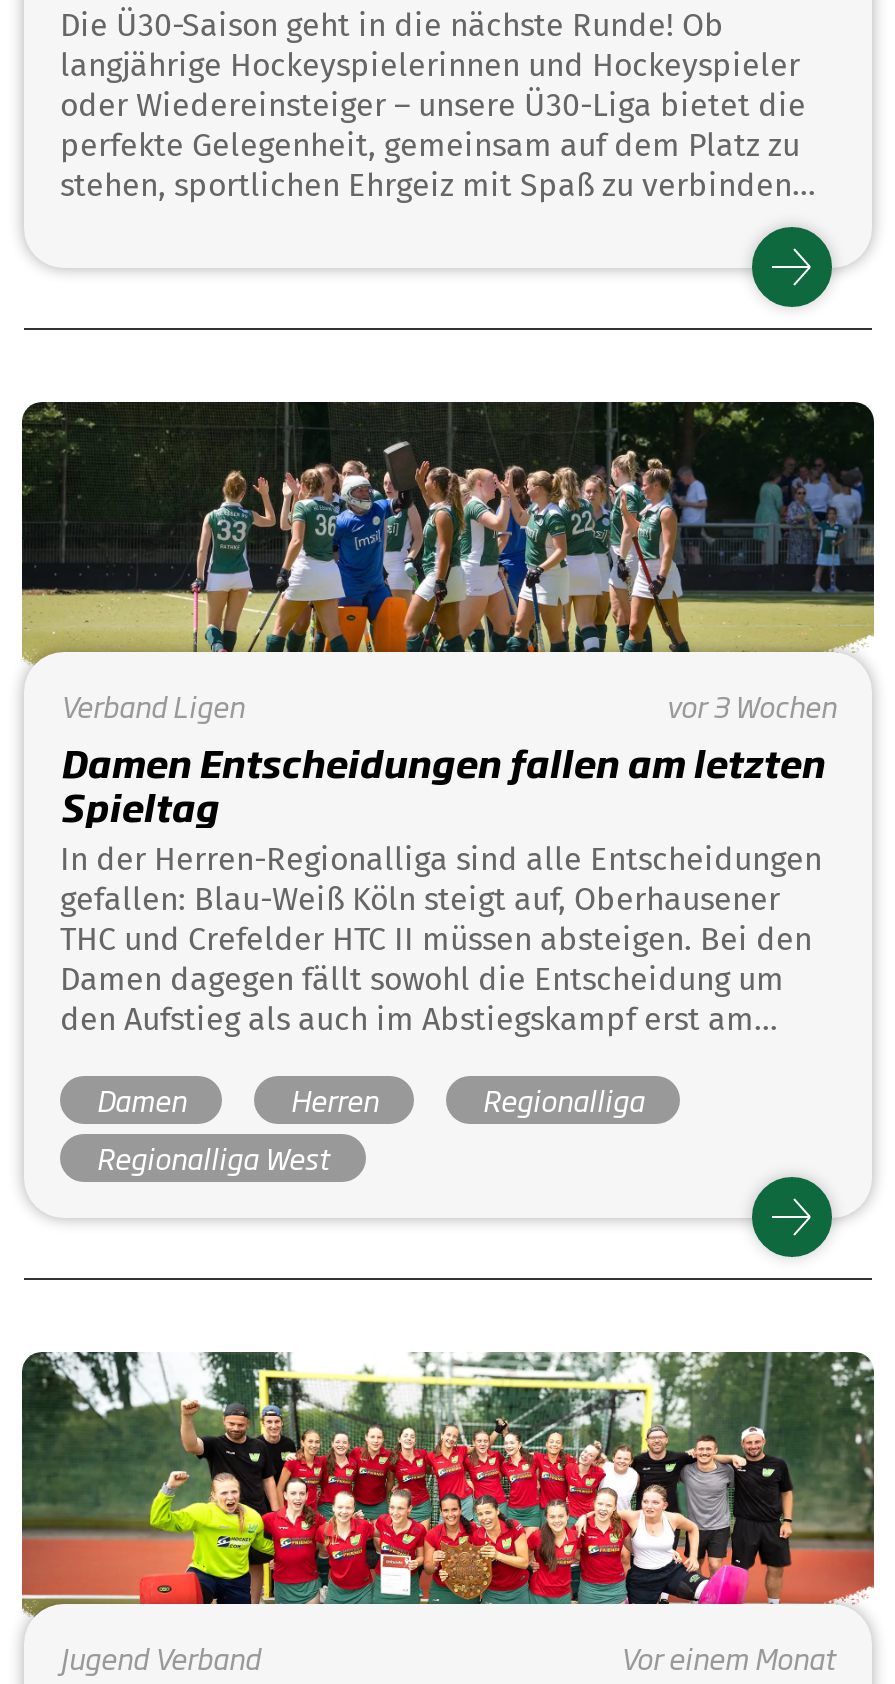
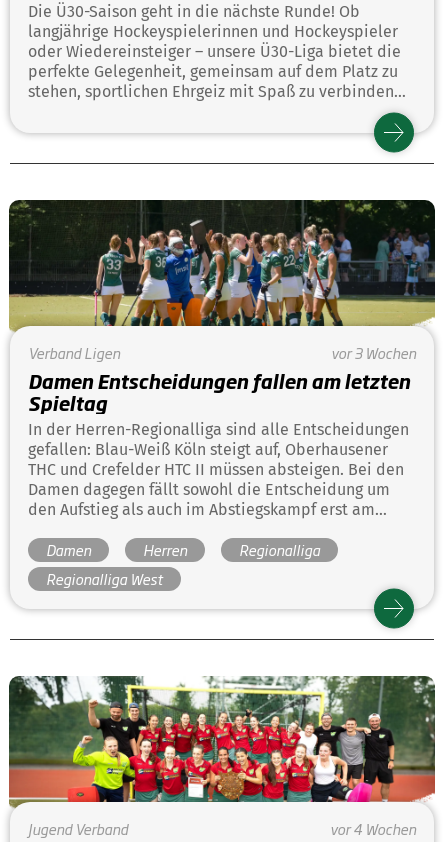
[620,1635,836,1677] Vor einem Monat -> [330,817,416,838] vor 4 Wochen

